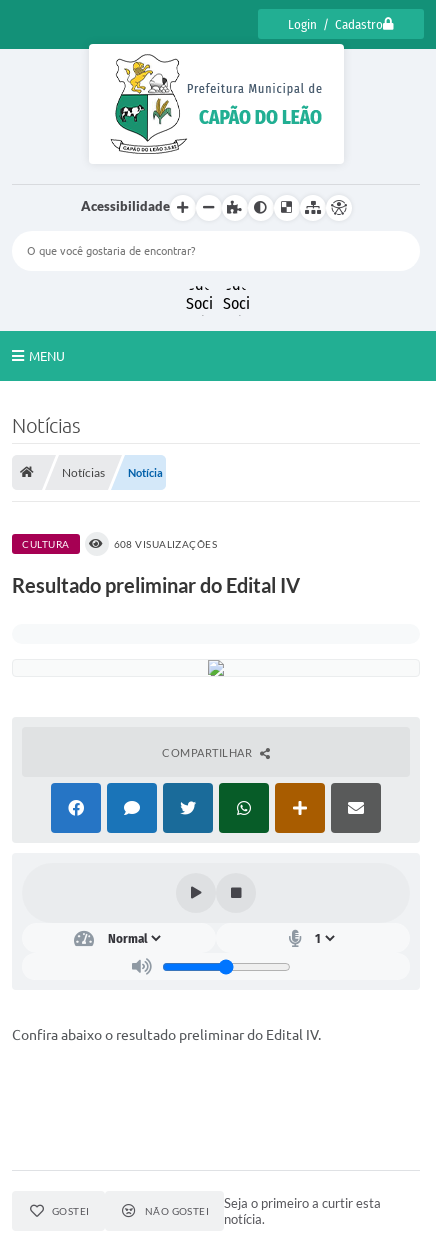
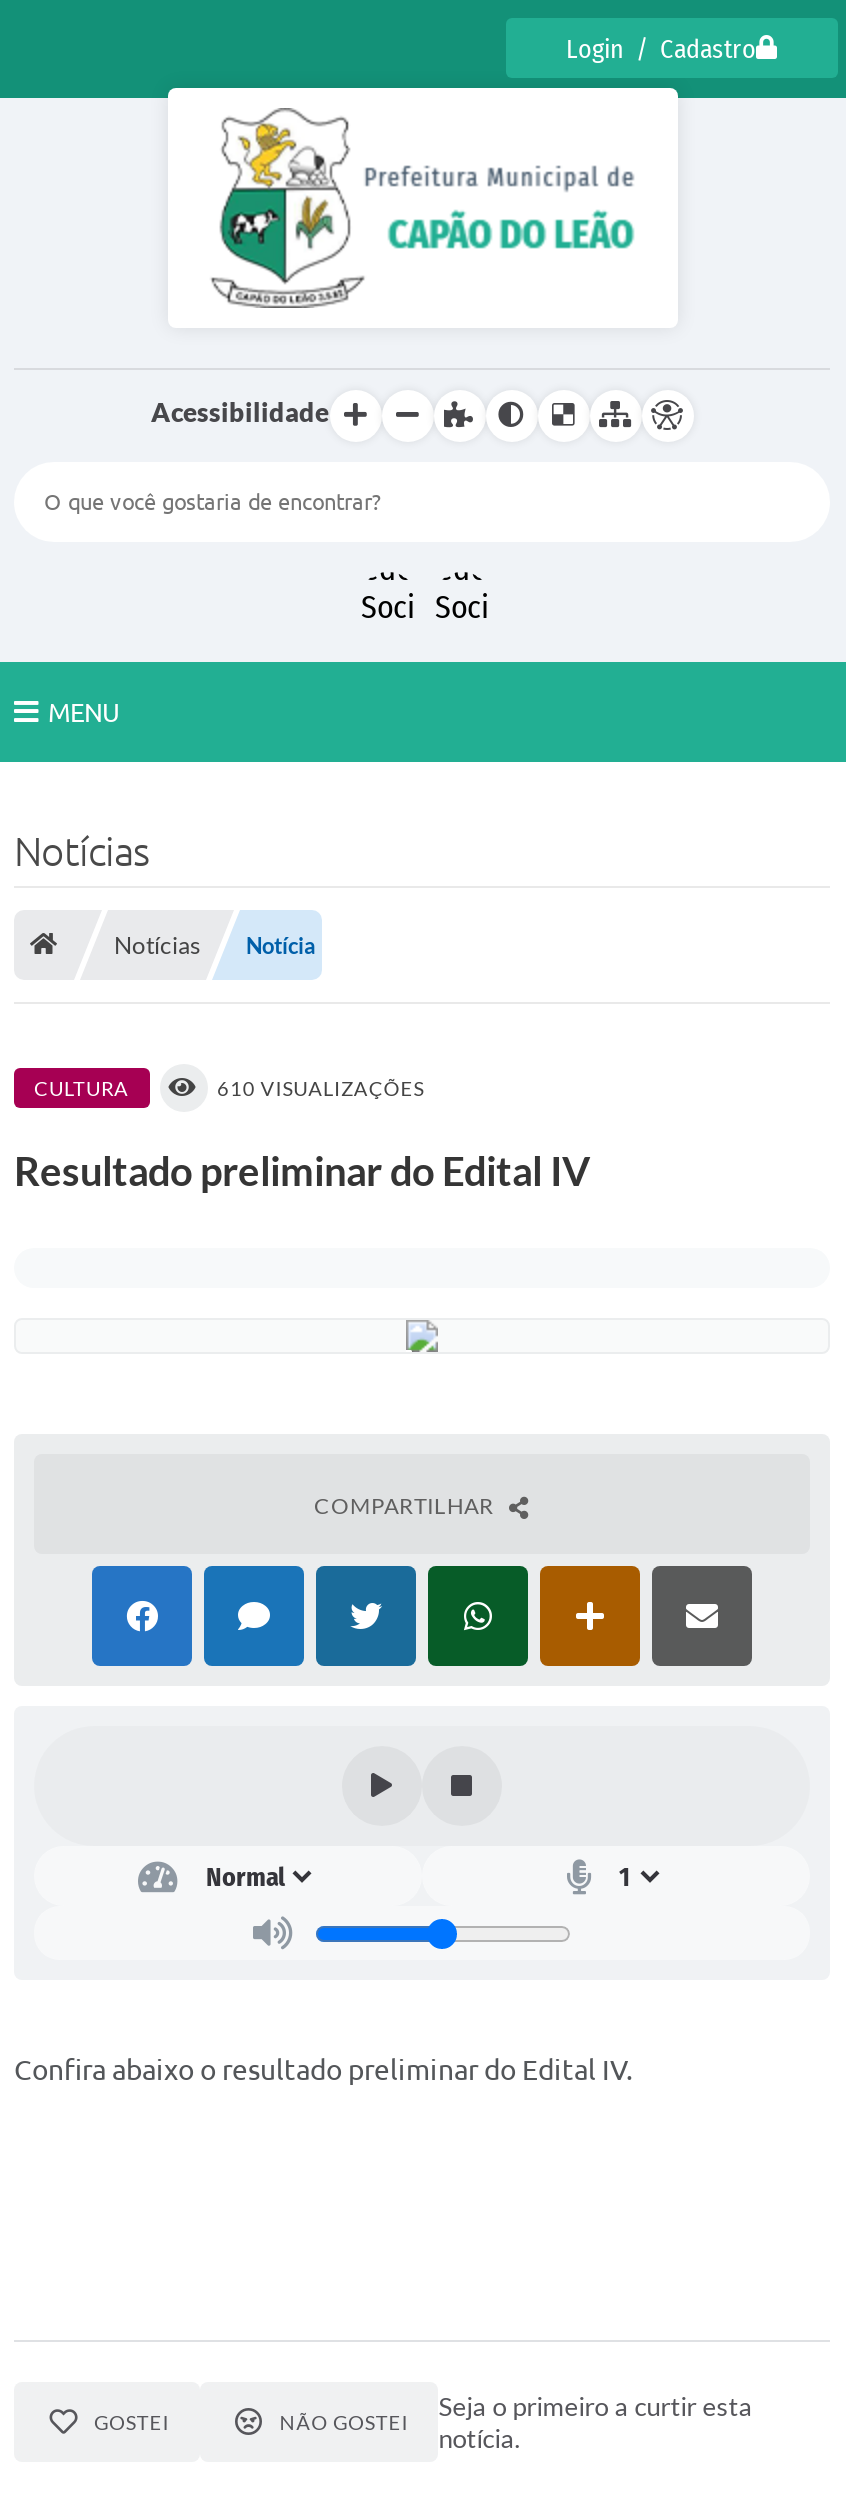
[113,538,217,550] 608 VISUALIZAÇÕES -> [217,1076,424,1100] 610 VISUALIZAÇÕES

